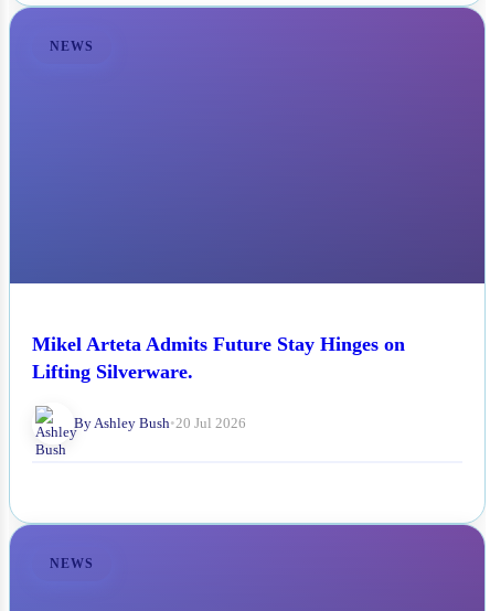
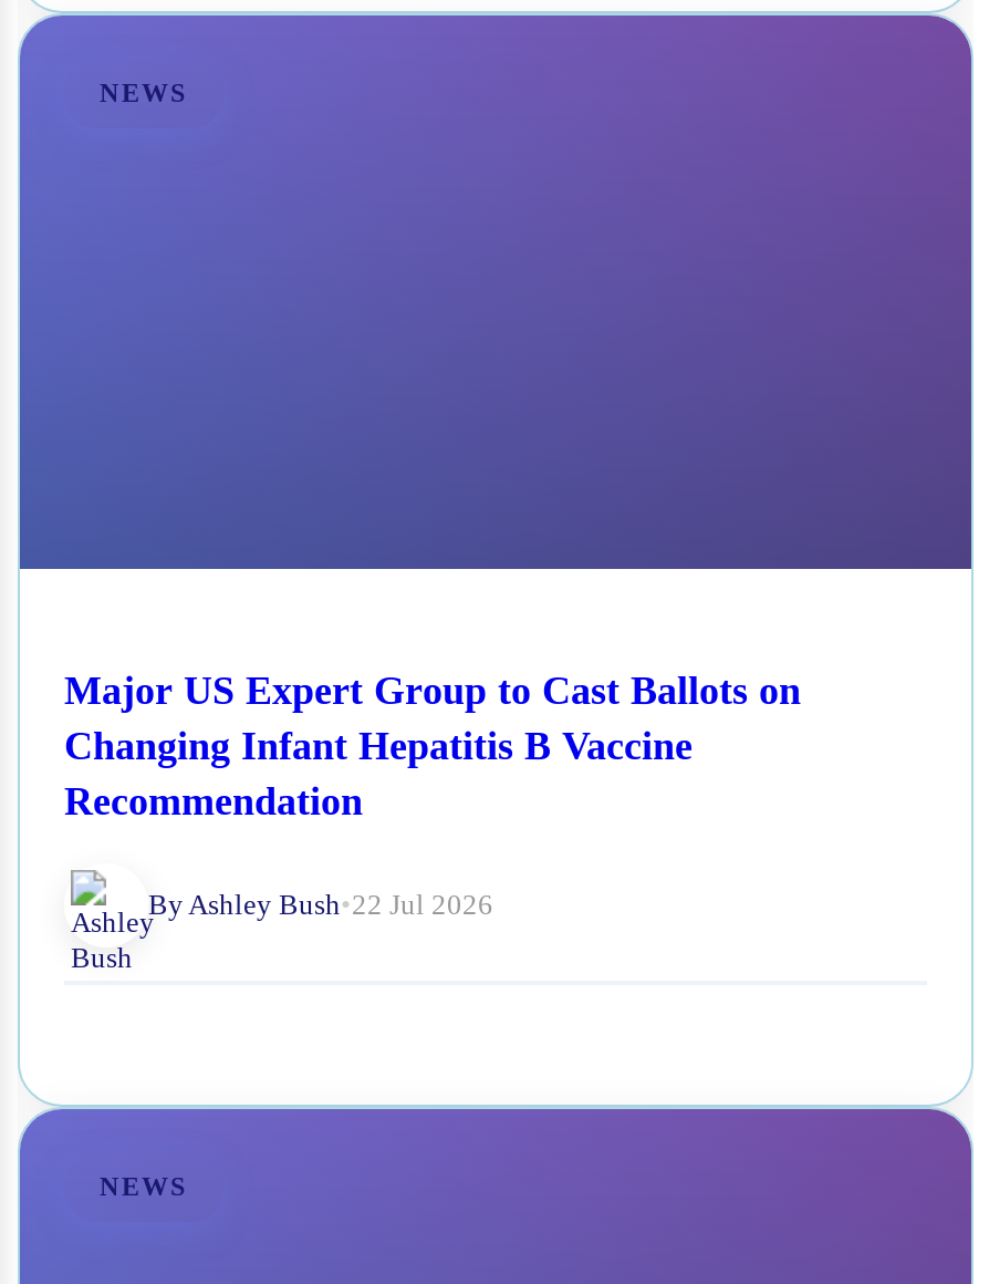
[32,333,405,383] Mikel Arteta Admits Future Stay Hinges on | Lifting Silverware. -> [64,669,801,824] Major US Expert Group to Cast Ballots on | Changing Infant Hepatitis B Vaccine | Recommendation
[74,415,246,432] By Ashley Bush • 20 Jul 2026 -> [148,888,493,922] By Ashley Bush • 22 Jul 2026

